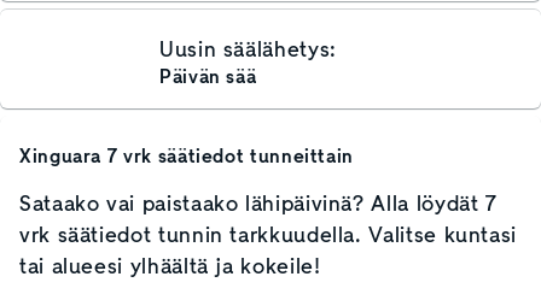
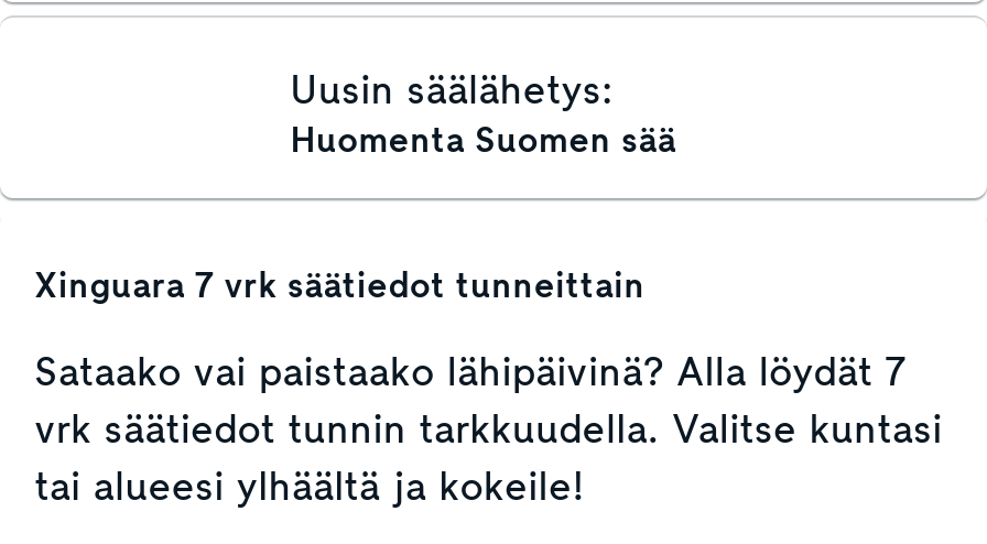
[159,64,256,90] Päivän sää -> [291,117,677,165] Huomenta Suomen sää

